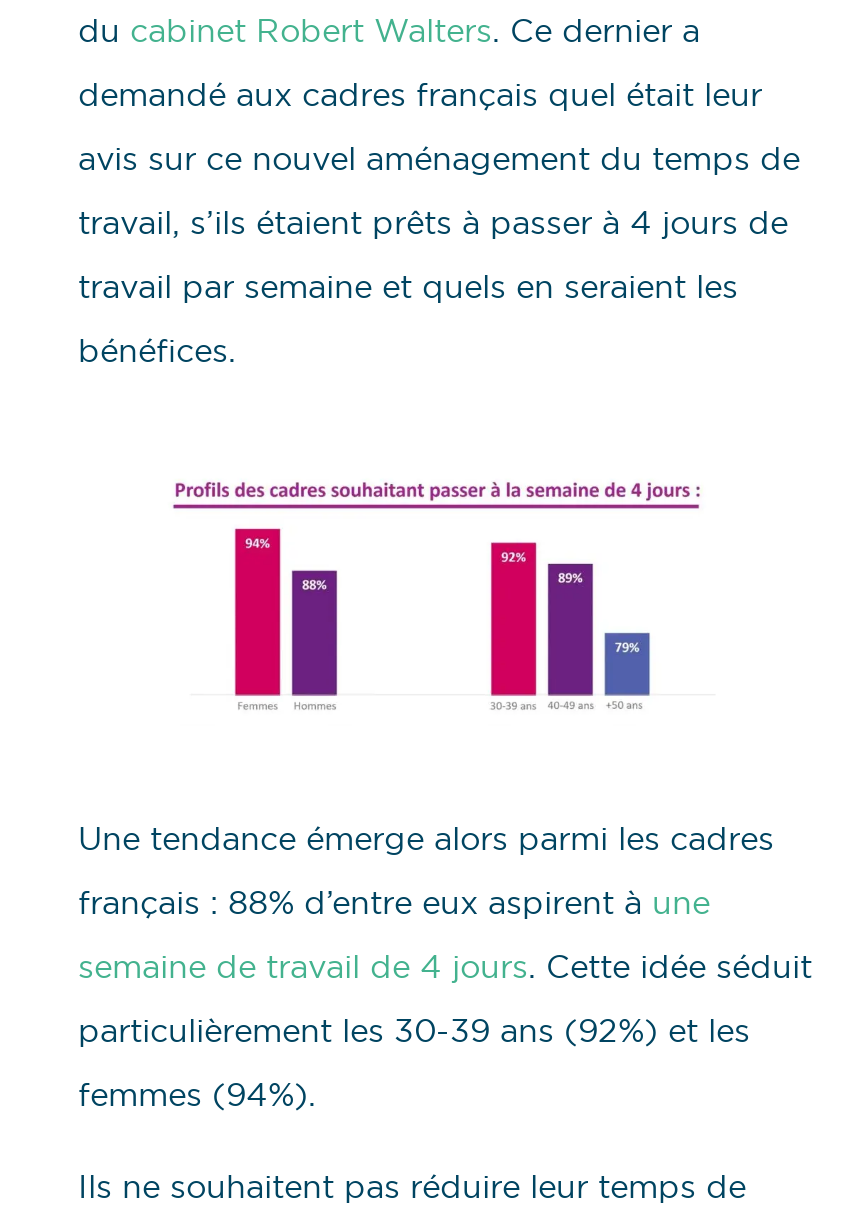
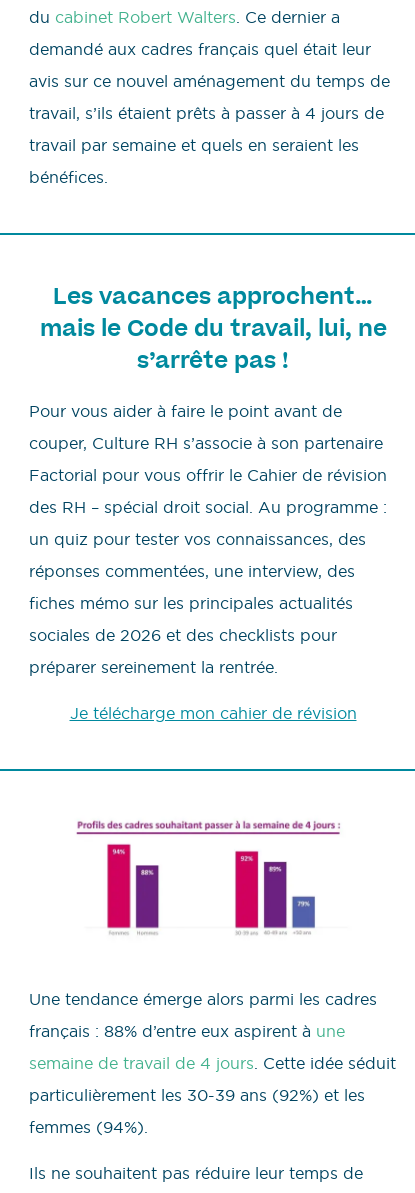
none -> [29,288,387,723] Les vacances approchent… | mais le Code du travail, lui, ne | s’arrête pas ! | Pour vous aider à faire le point avant de | couper, Culture RH s’associe à son partenaire | Factorial pour vous offrir le Cahier de révision | des RH – spécial droit social. Au programme : | un quiz pour tester vos connaissances, des | réponses commentées, une interview, des | fiches mémo sur les principales actualités | sociales de 2026 et des checklists pour | préparer sereinement la rentrée. | Je télécharge mon cahier de révision

